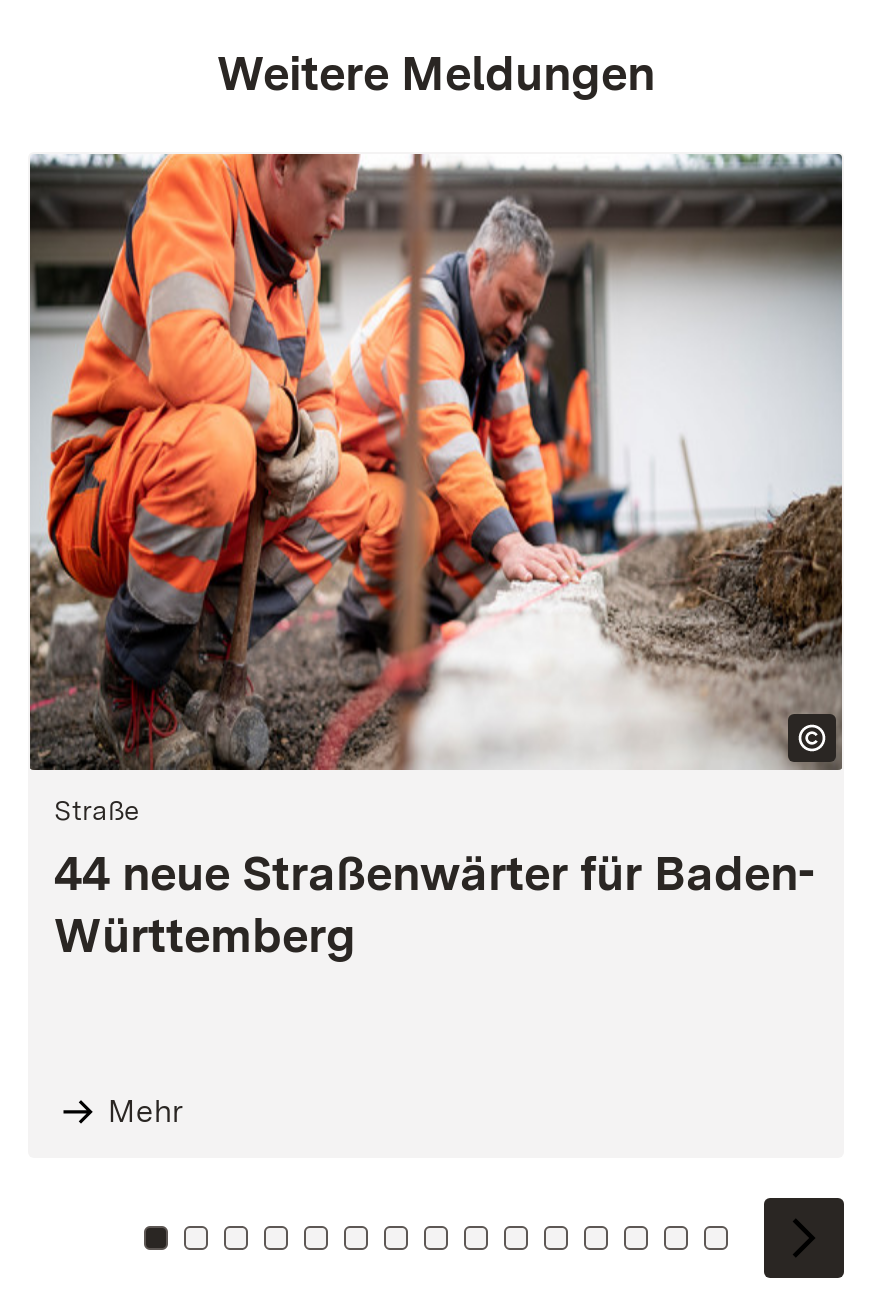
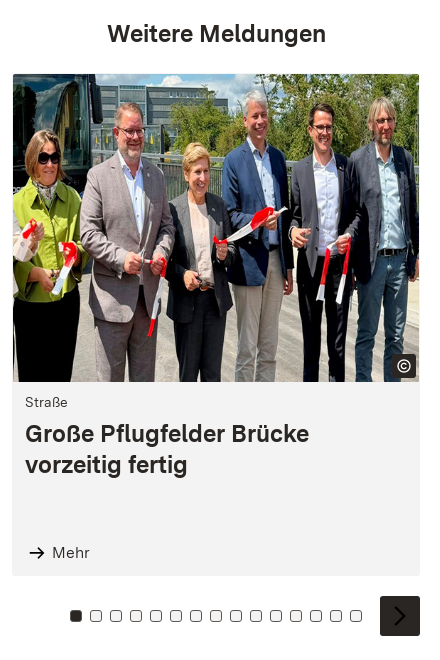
[28,152,844,964] [image] | 44 neue Straßenwärter für Baden- | Württemberg -> [12,73,420,479] [image] | Große Pflugfelder Brücke | vorzeitig fertig

